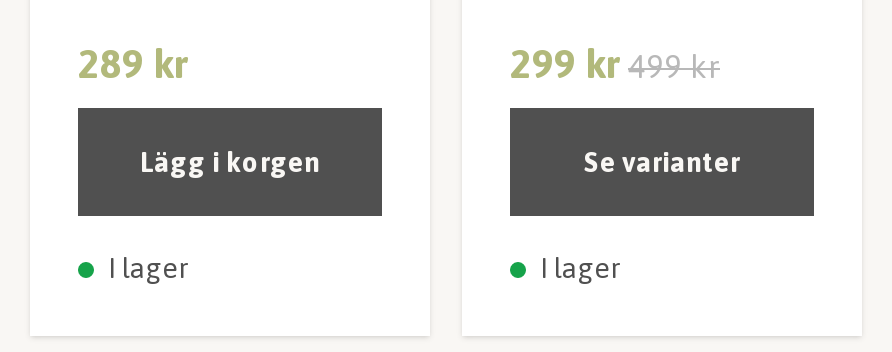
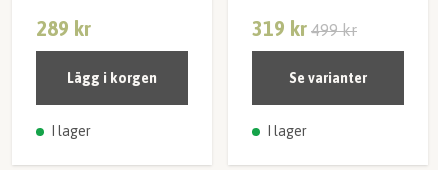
[510,39,720,85] 299 kr 499 kr -> [252,16,357,39] 319 kr 499 kr

